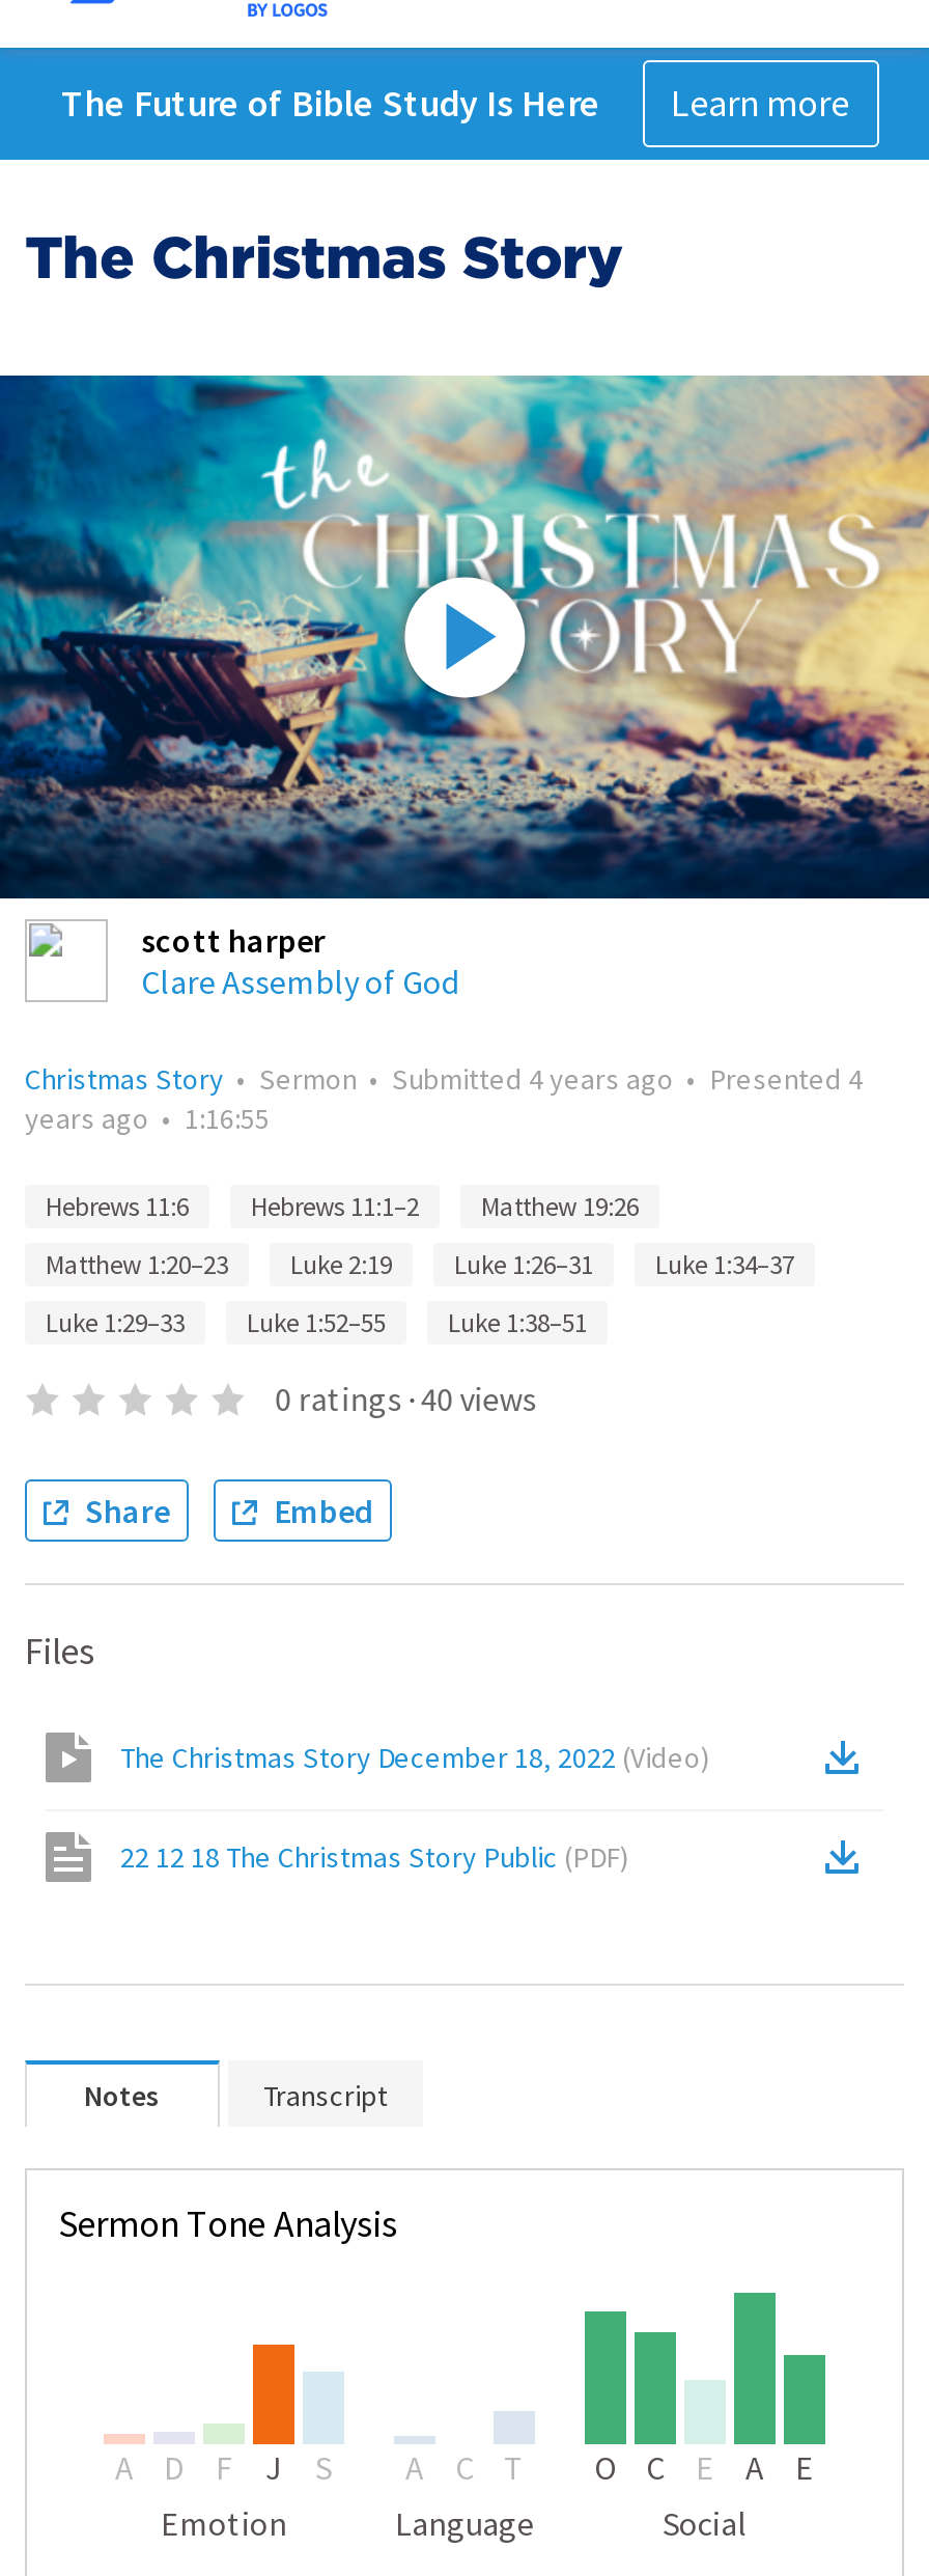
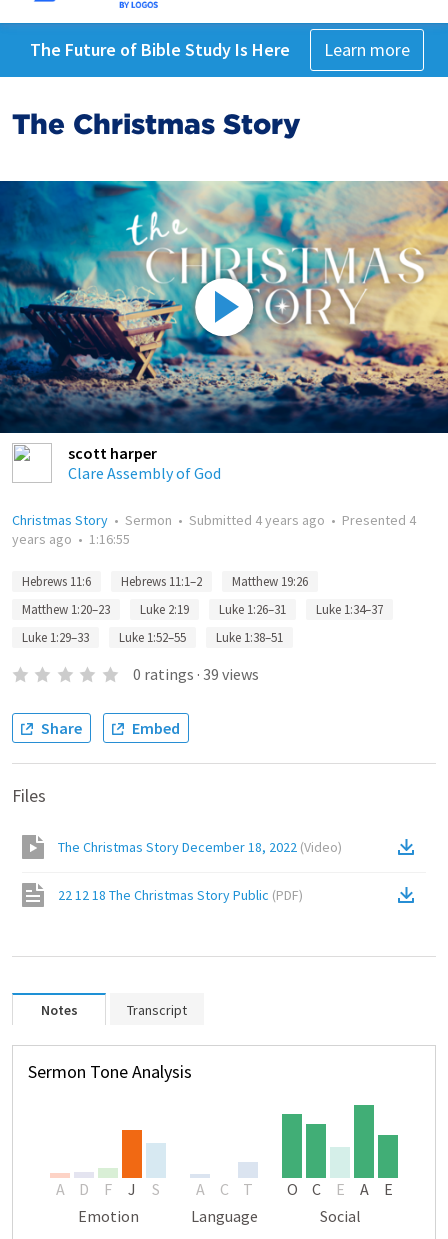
[275,1378,536,1419] 0 ratings · 40 views -> [133,664,259,684] 0 ratings · 39 views

